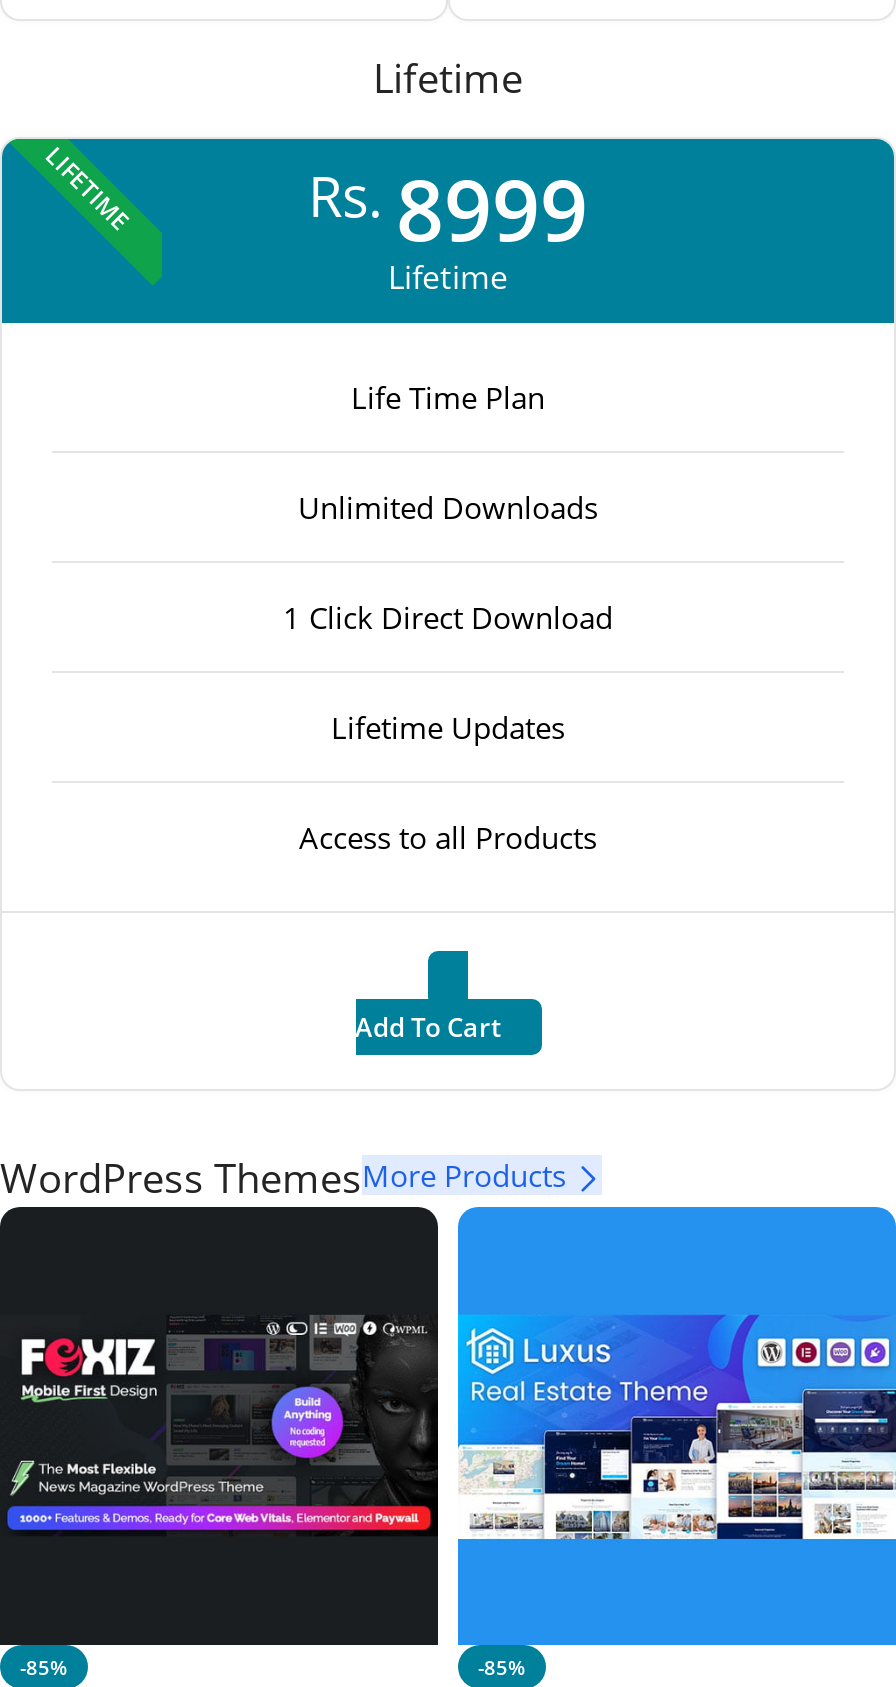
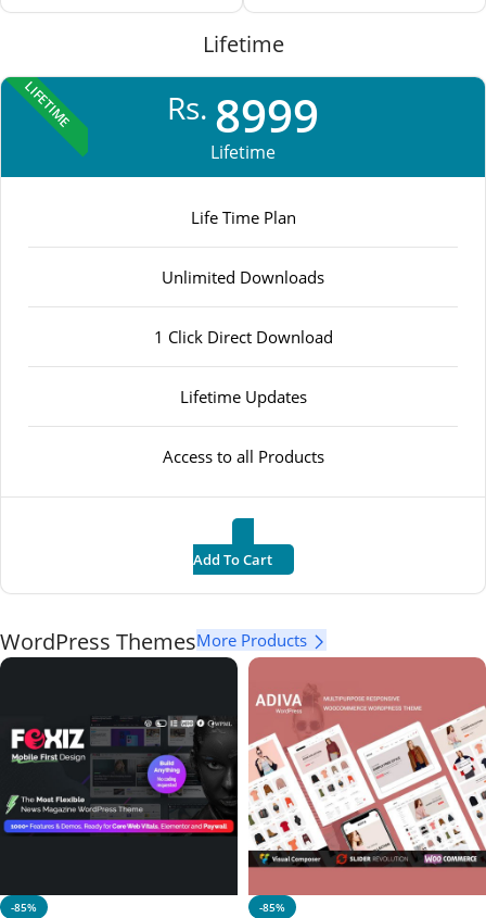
[456,1205,890,1647] [image] -> [247,656,483,896] [image]

